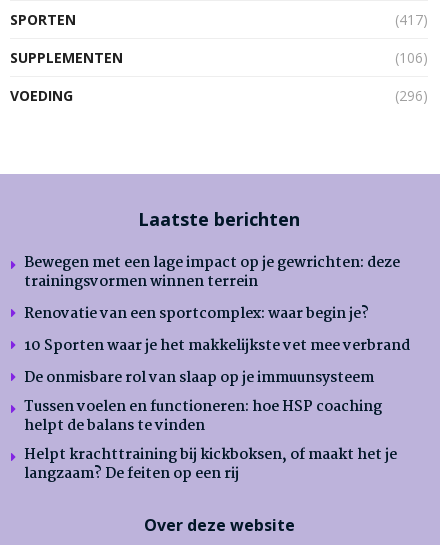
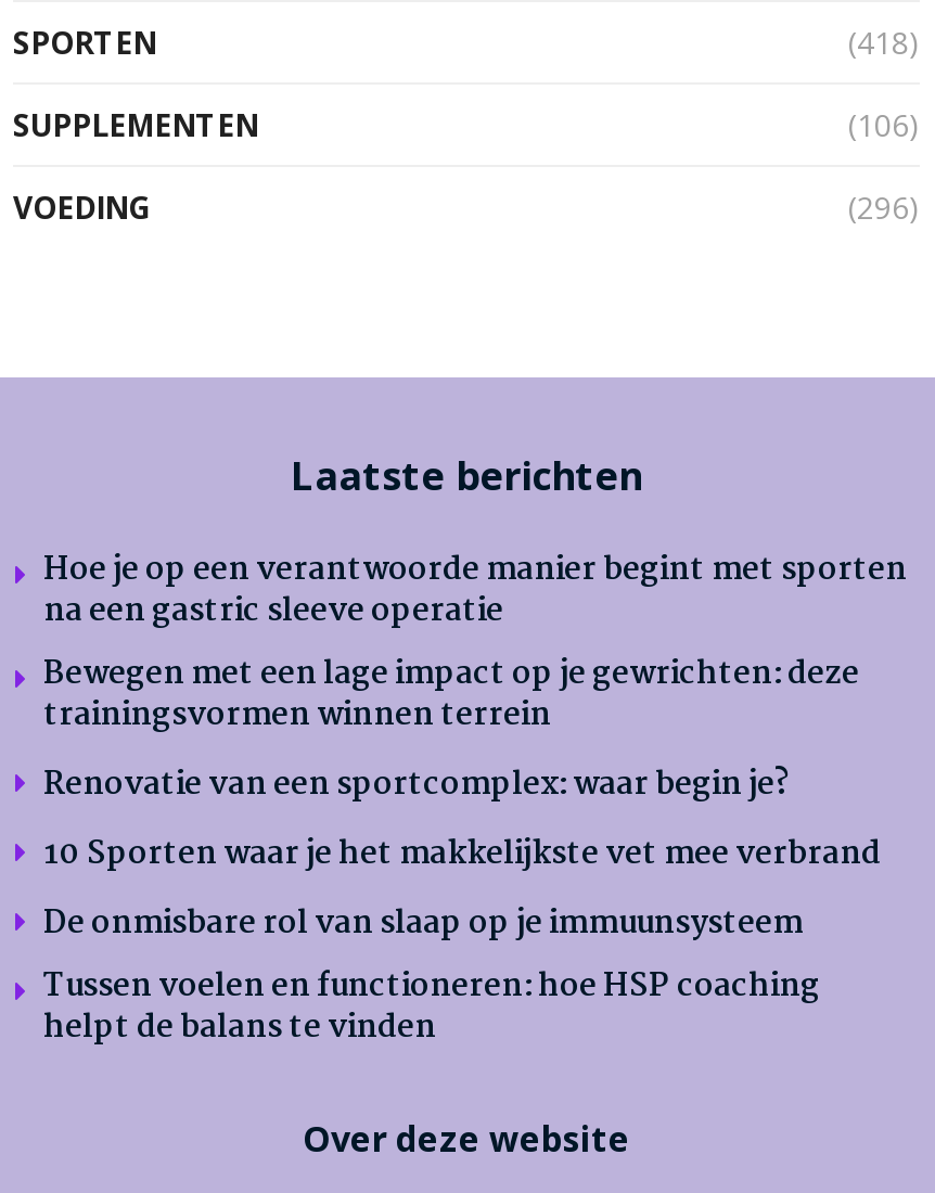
[395,9,428,28] (417) -> [848,21,920,62] (418)
none -> [43,543,907,637] Hoe je op een verantwoorde manier begint met sporten | na een gastric sleeve operatie
moved [24,250,410,437] -> [43,647,881,1053]: Bewegen met een lage impact op je gewrichten: deze | trainingsvormen winnen terrein | Renovatie van een sportcomplex: waar begin je? | 10 Sporten waar je het makkelijkste vet mee verbrand | De onmisbare rol van slaap op je immuunsysteem | Tussen voelen en functioneren: hoe HSP coaching | helpt de balans te vinden
[24,442,397,485] Helpt krachttraining bij kickboksen, of maakt het je | langzaam? De feiten op een rij -> none

